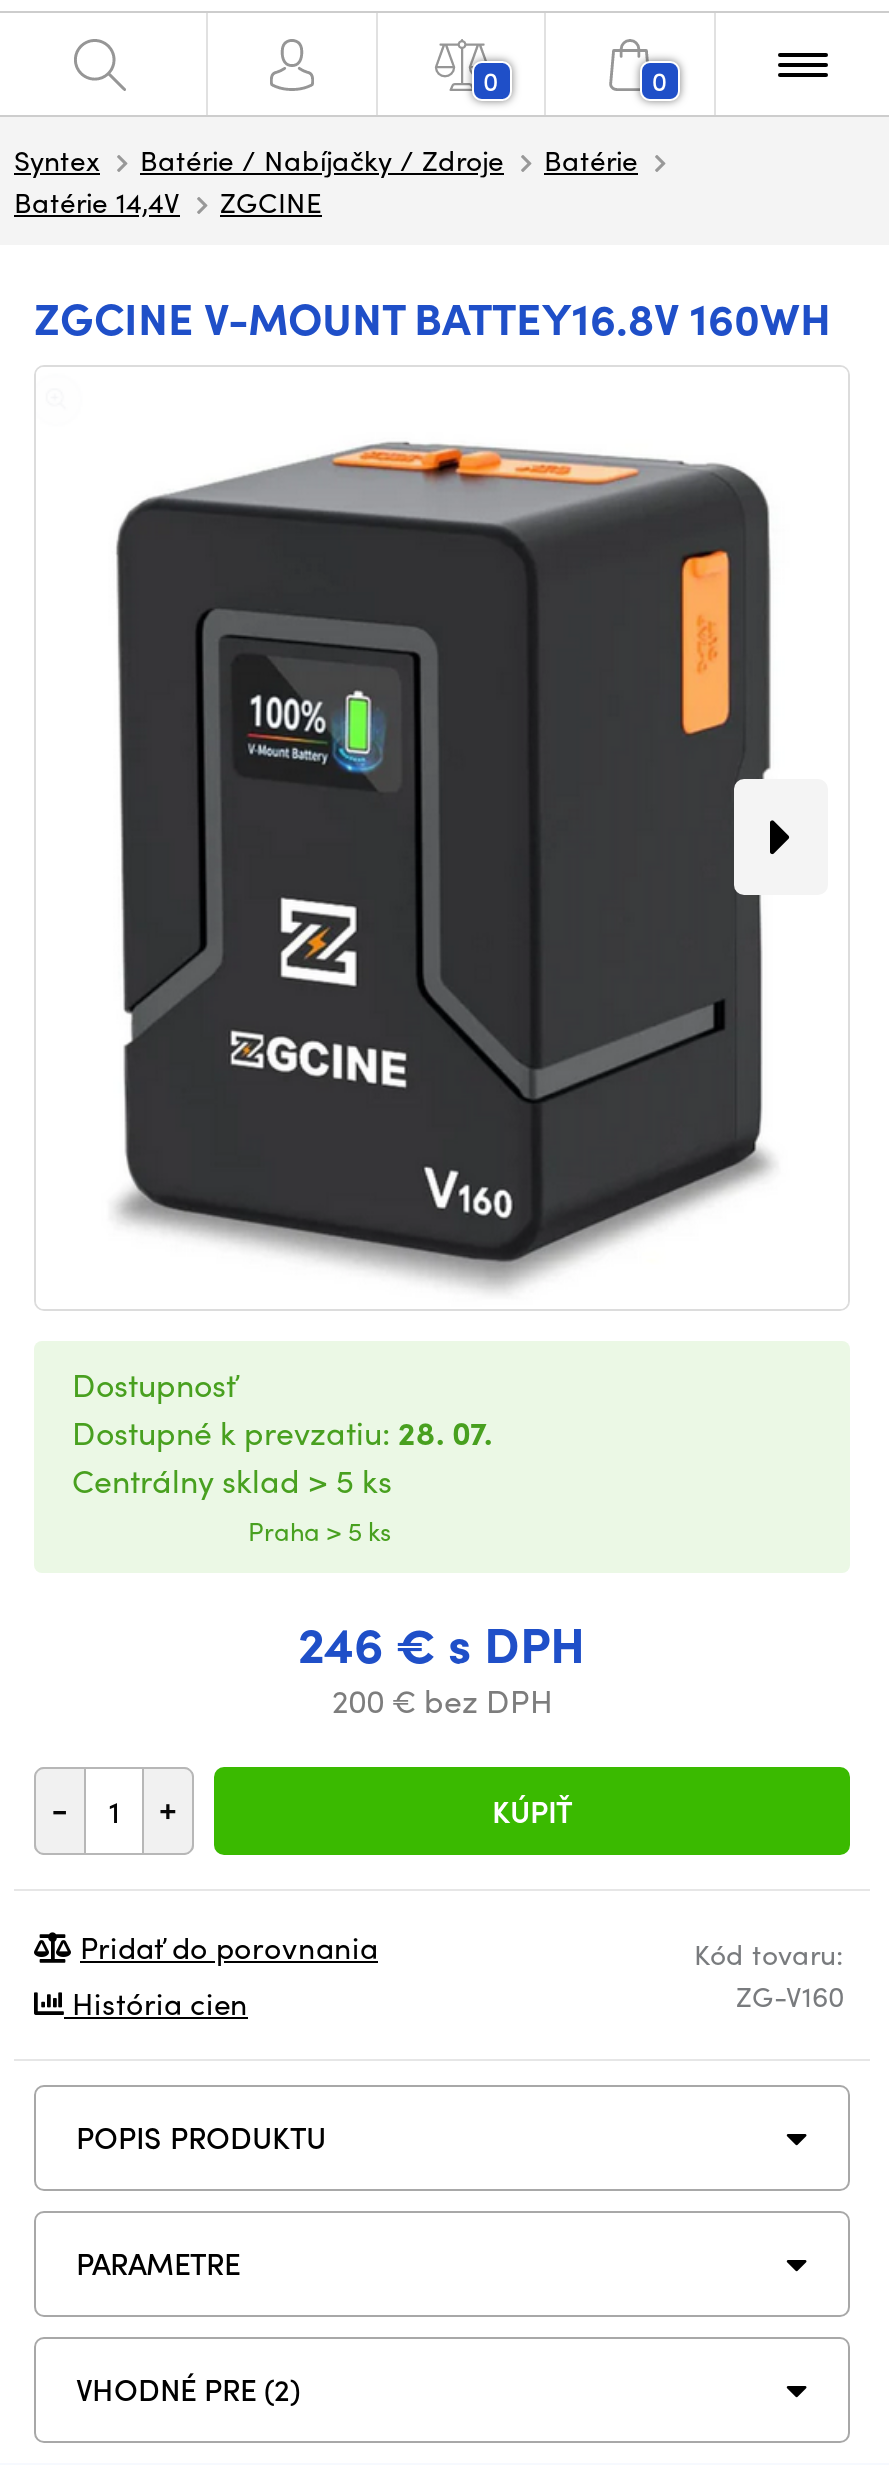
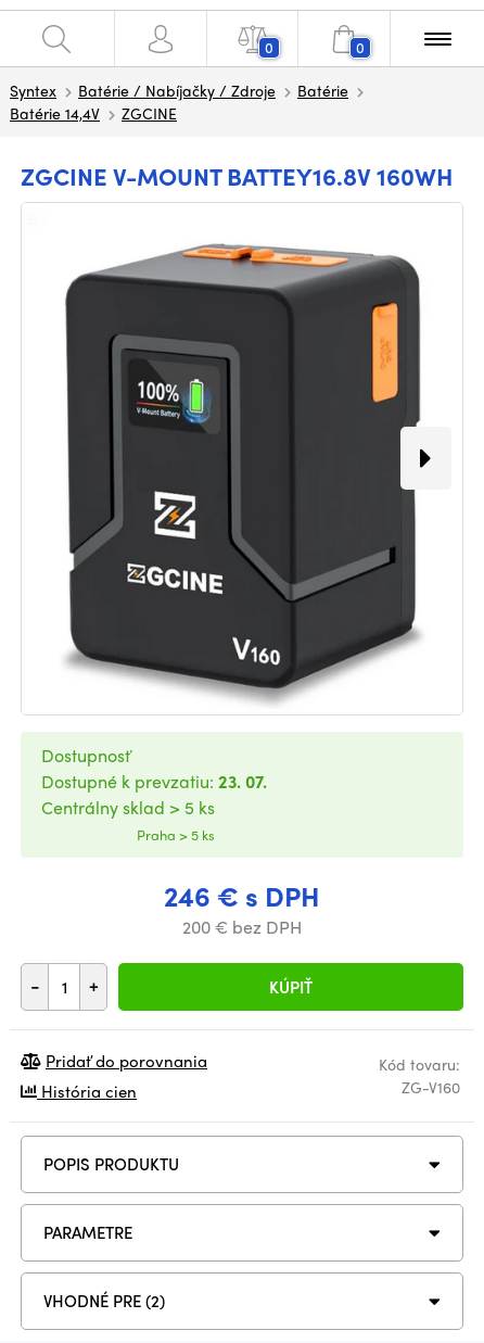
[72,1409,492,1455] Dostupné k prevzatiu: 28. 07. -> [41,769,267,794] Dostupné k prevzatiu: 23. 07.

